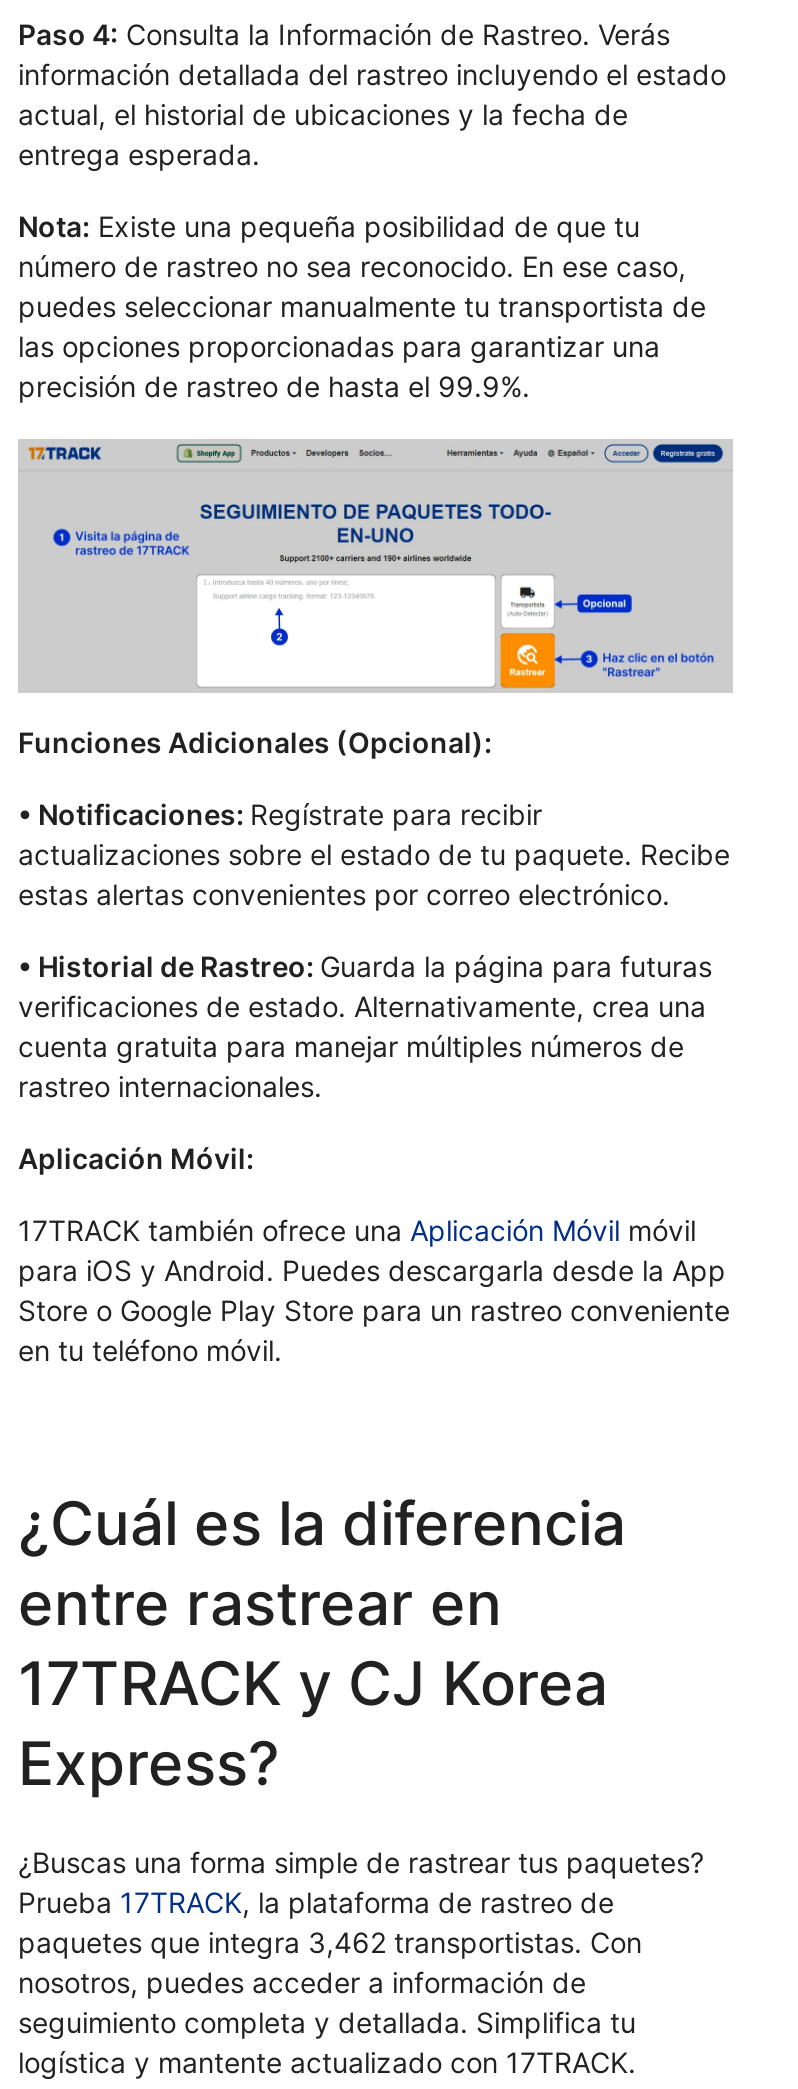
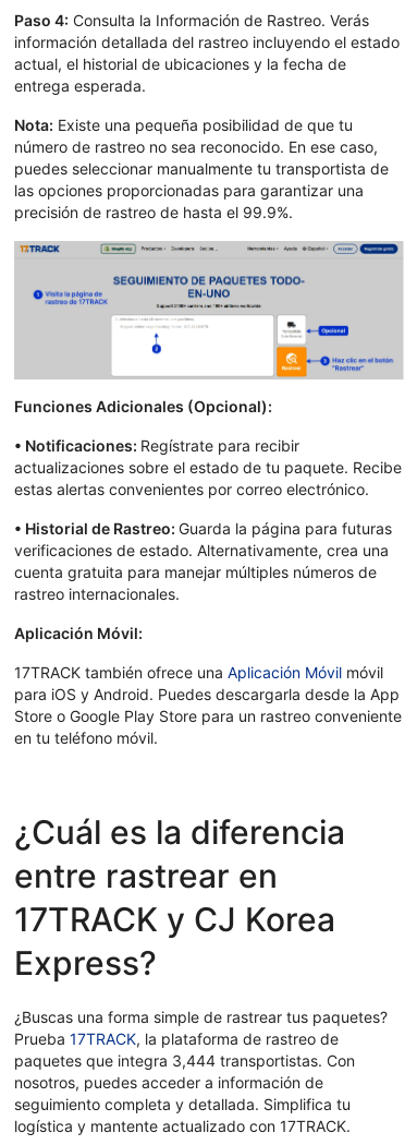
[18,1925,642,1959] paquetes que integra 3,462 transportistas. Con -> [14,1051,355,1070] paquetes que integra 3,444 transportistas. Con

